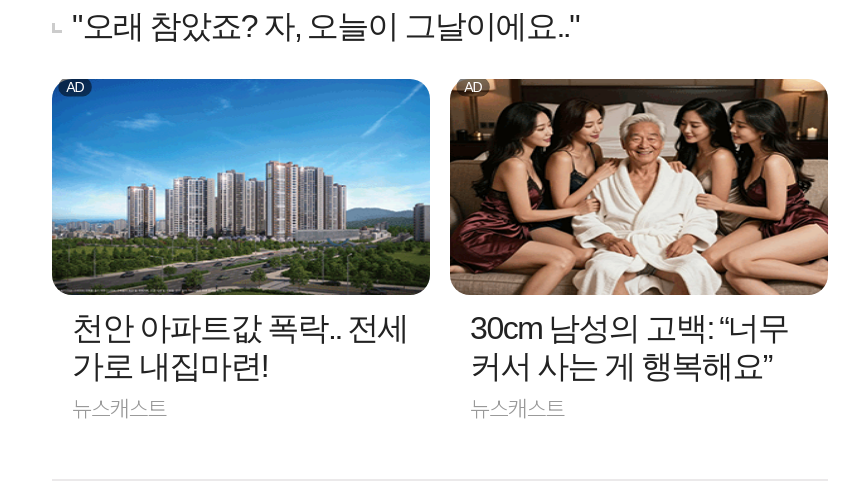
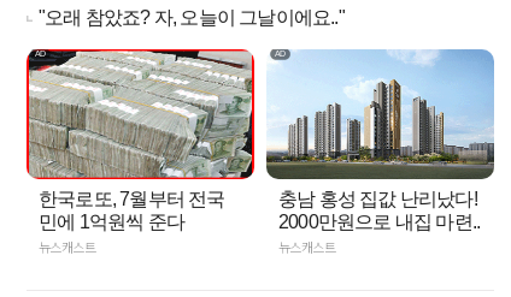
[50,77,432,383] [image] | 천안 아파트값 폭락.. 전세 | 가로 내집마련! -> [25,48,255,232] [image] | 한국로또, 7월부터 전국 | 민에 1억원씩 준다
[448,77,830,383] [image] | 30cm 남성의 고백: “너무 | 커서 사는 게 행복해요” -> [265,48,495,232] [image] | 충남 홍성 집값 난리났다! | 2000만원으로 내집 마련..

